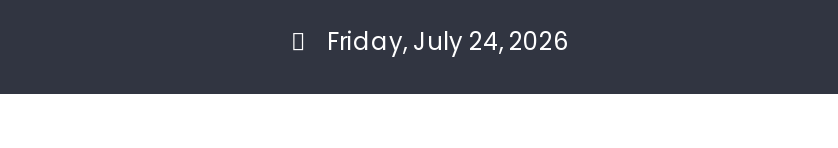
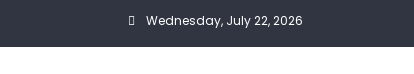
[321,24,569,58] Friday, July 24, 2026 -> [142,12,302,29] Wednesday, July 22, 2026

